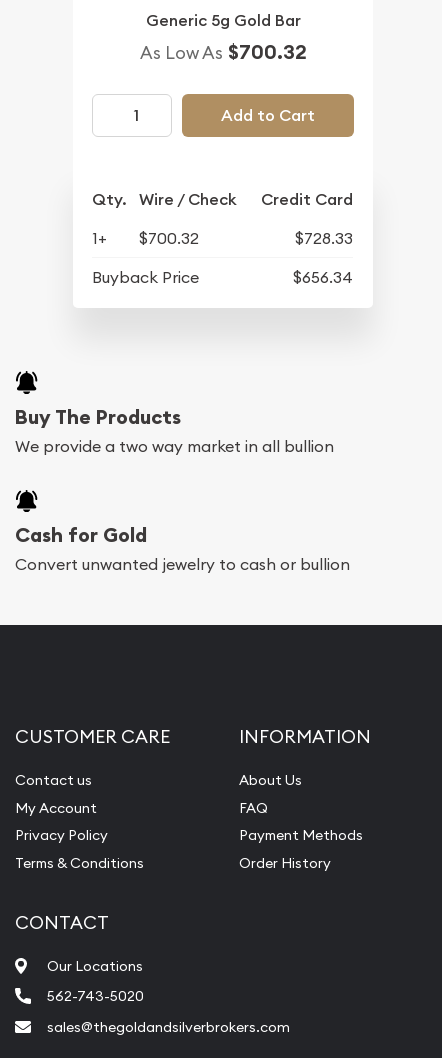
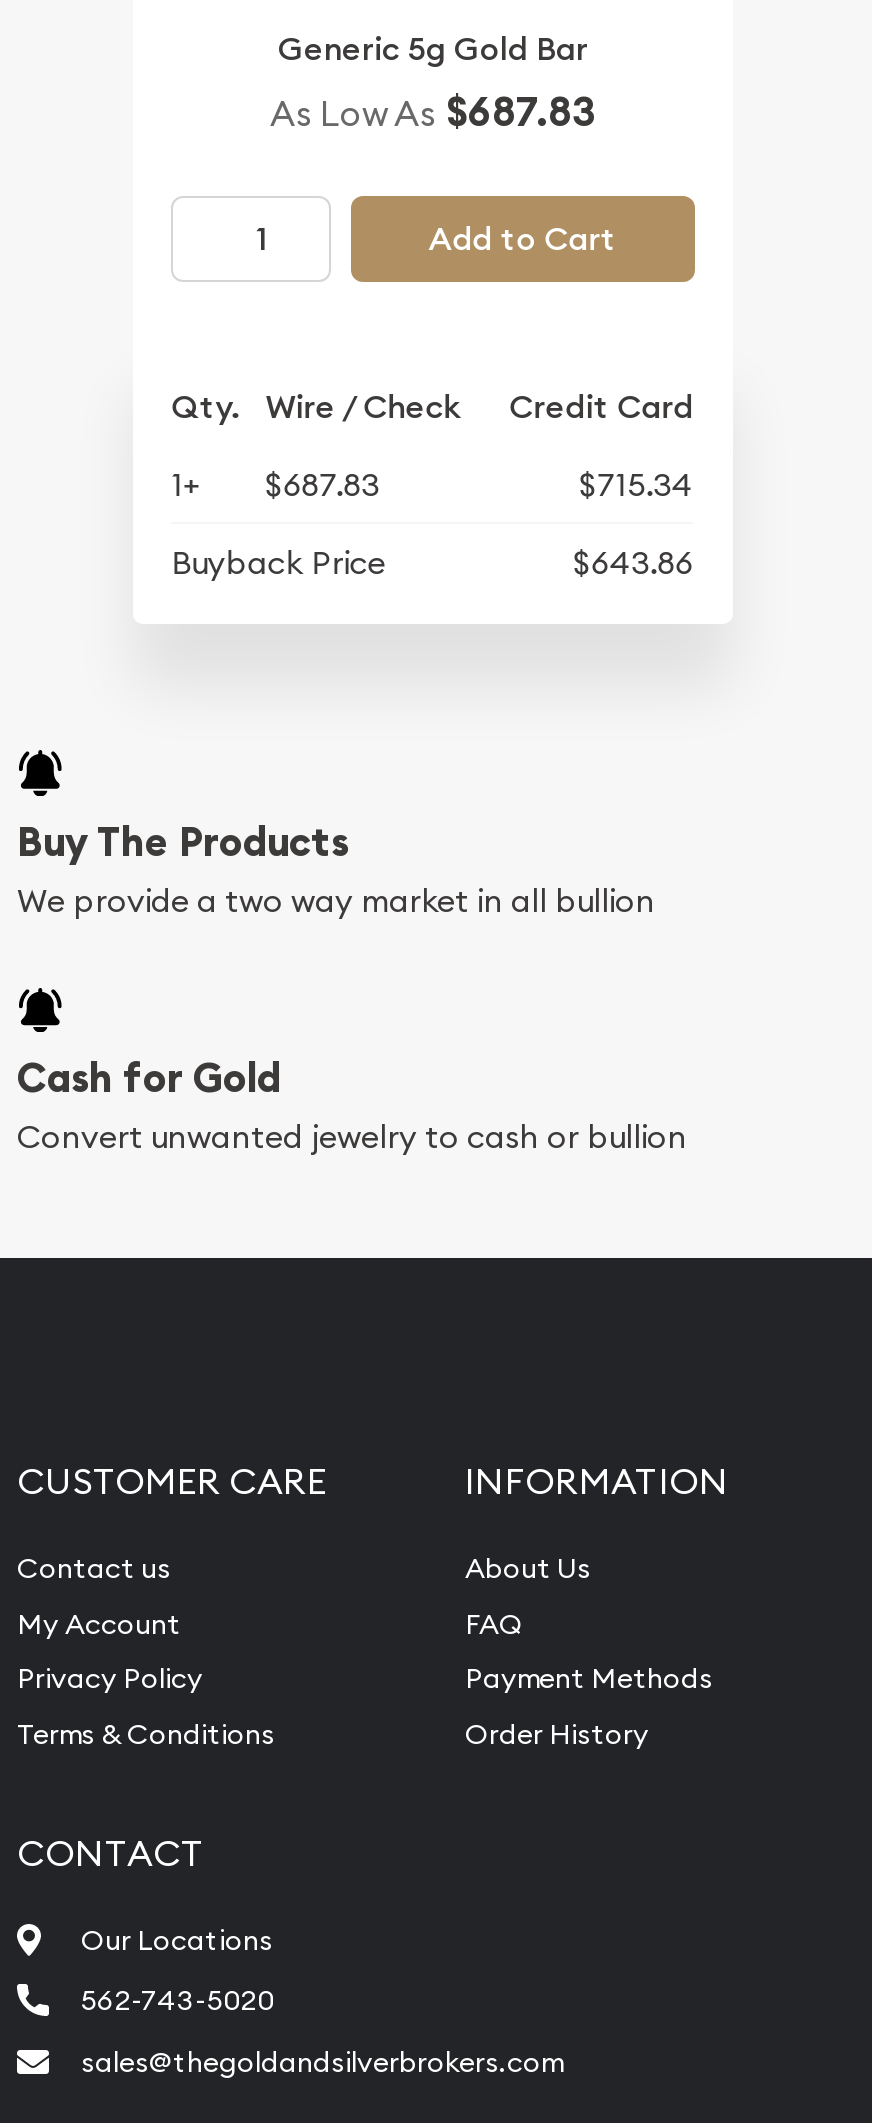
[139,39,306,65] As Low As $700.32 -> [270,85,596,137] As Low As $687.83
[92,227,199,247] 1+ $700.32 -> [171,463,379,503] 1+ $687.83
[295,227,353,247] $728.33 -> [579,463,693,503] $715.34
[293,266,353,286] $656.34 -> [573,541,693,581] $643.86

